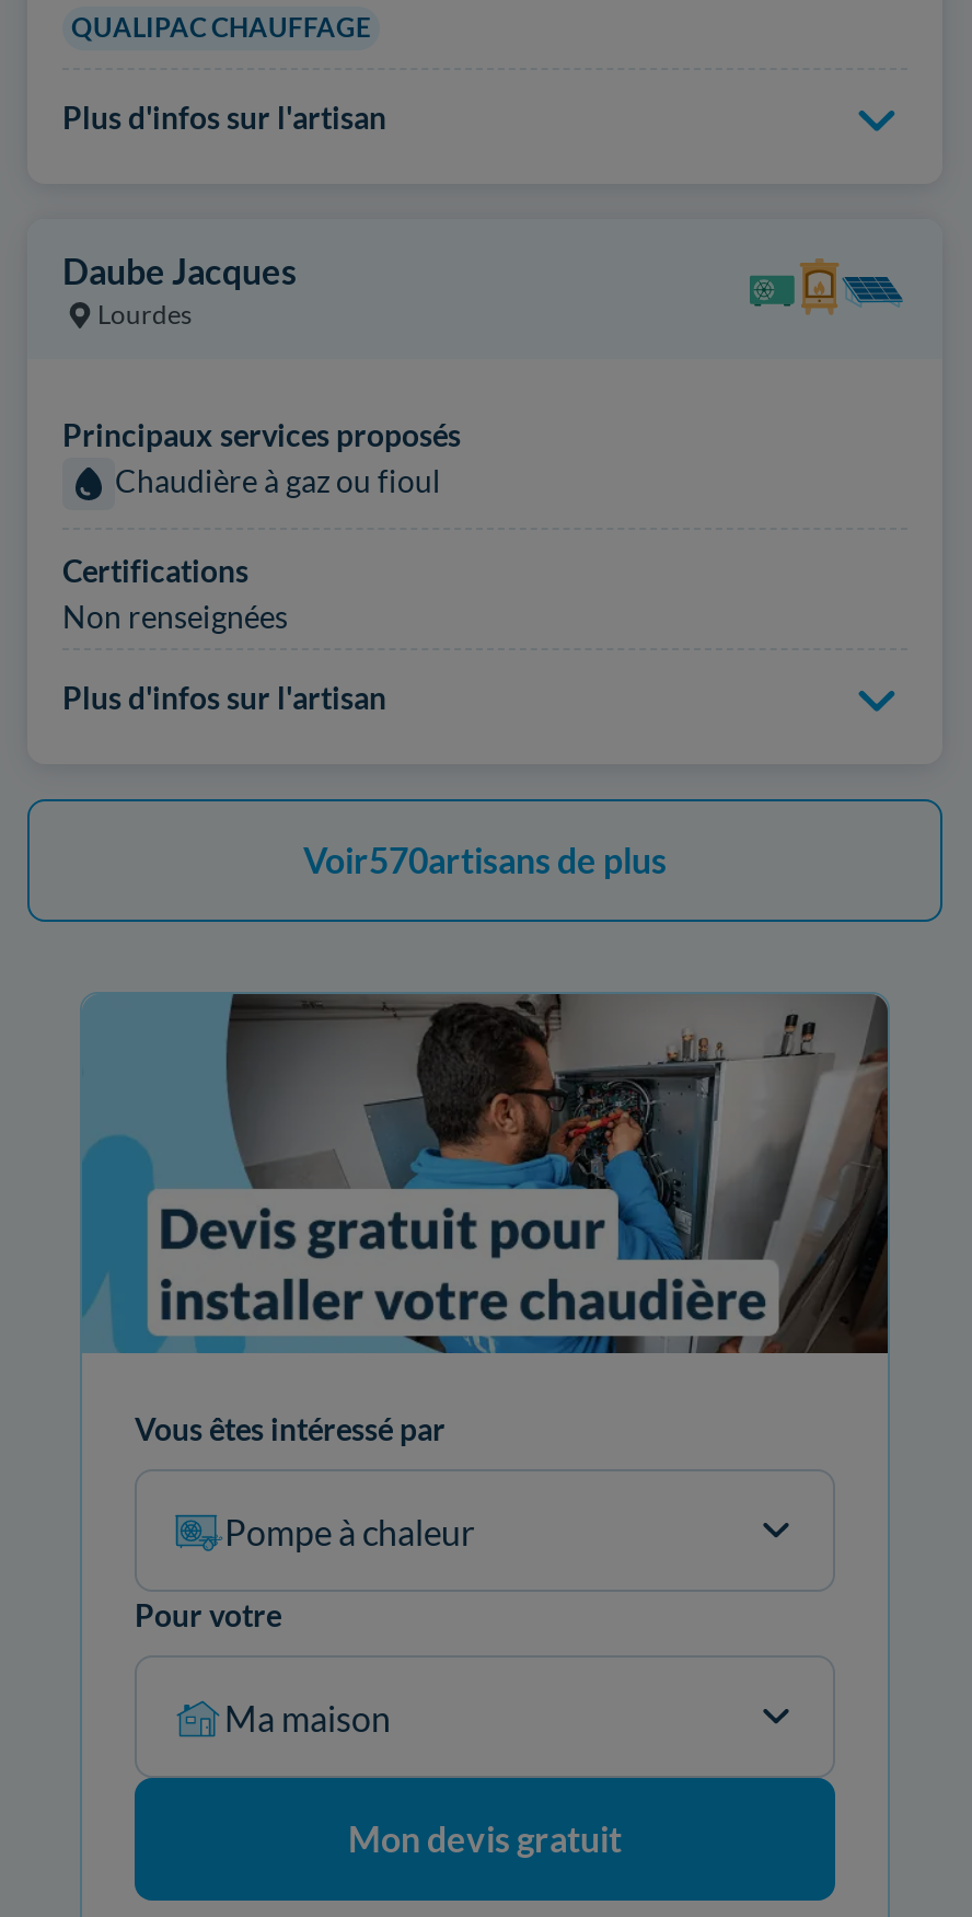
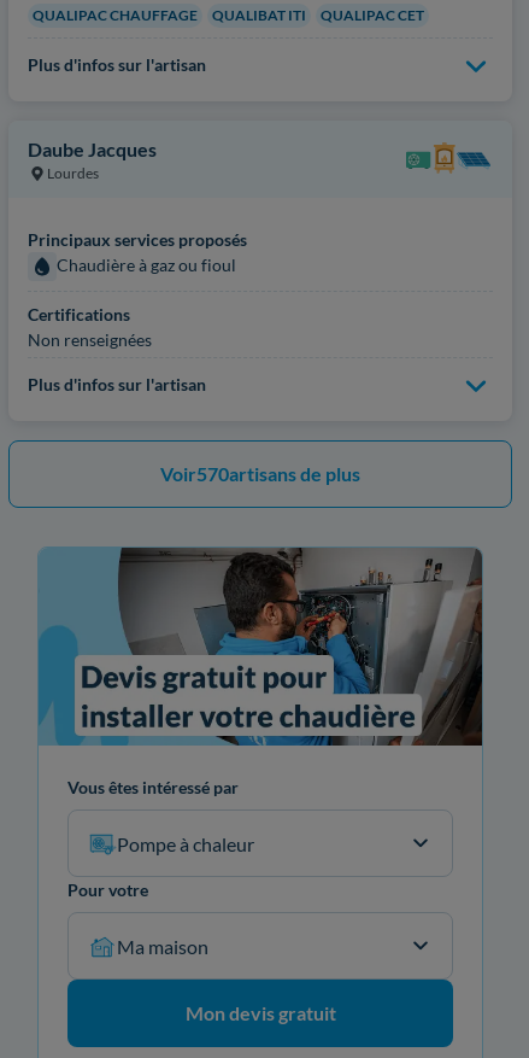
none -> [212,6,424,24] QUALIBAT ITI | QUALIPAC CET

